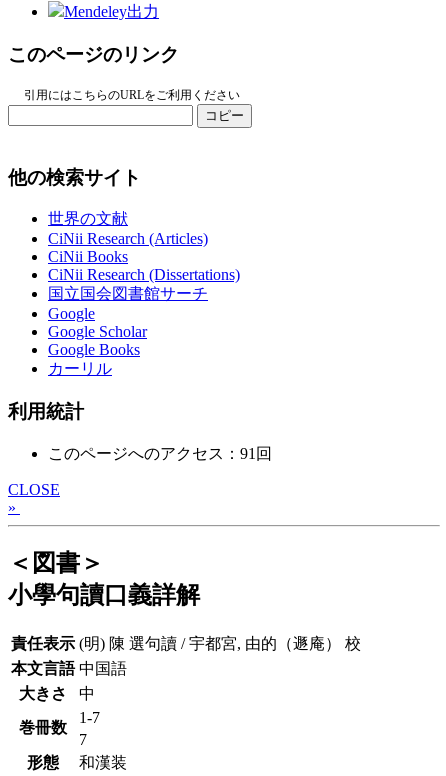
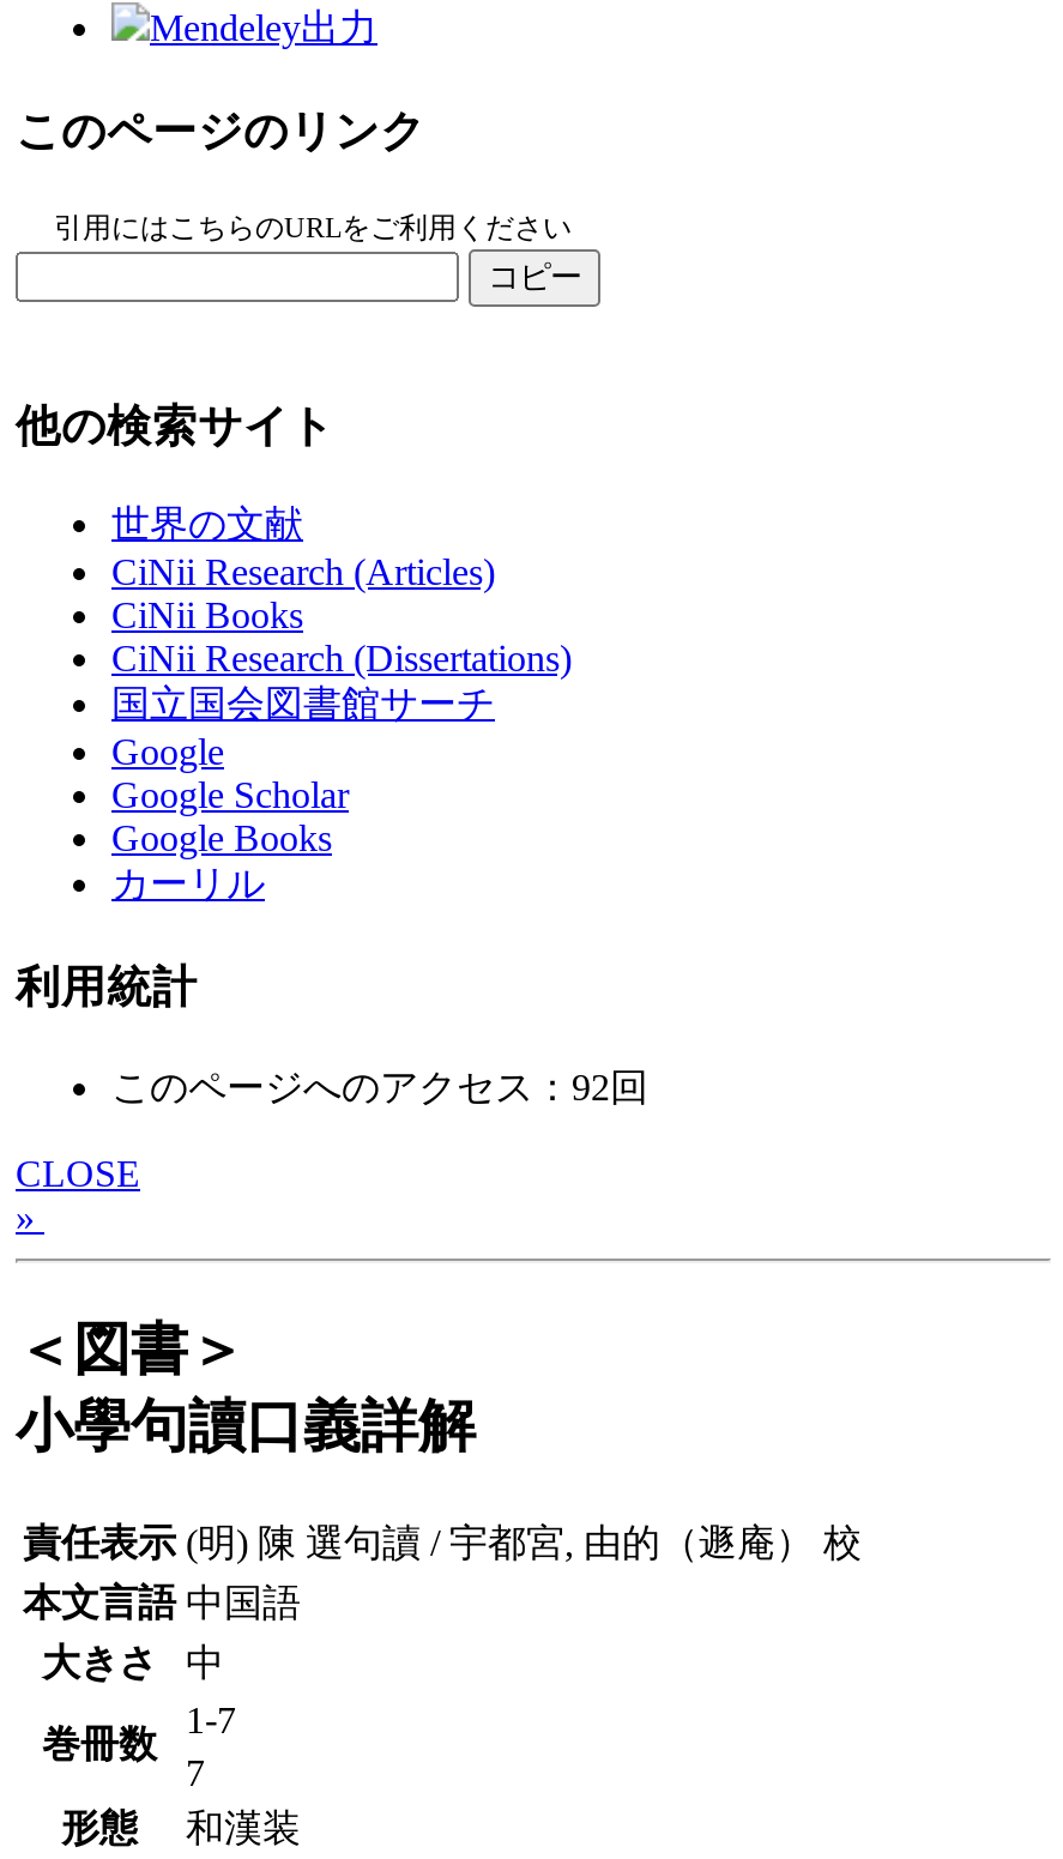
[48,445,272,462] このページへのアクセス：91回 -> [111,1066,648,1107] このページへのアクセス：92回

